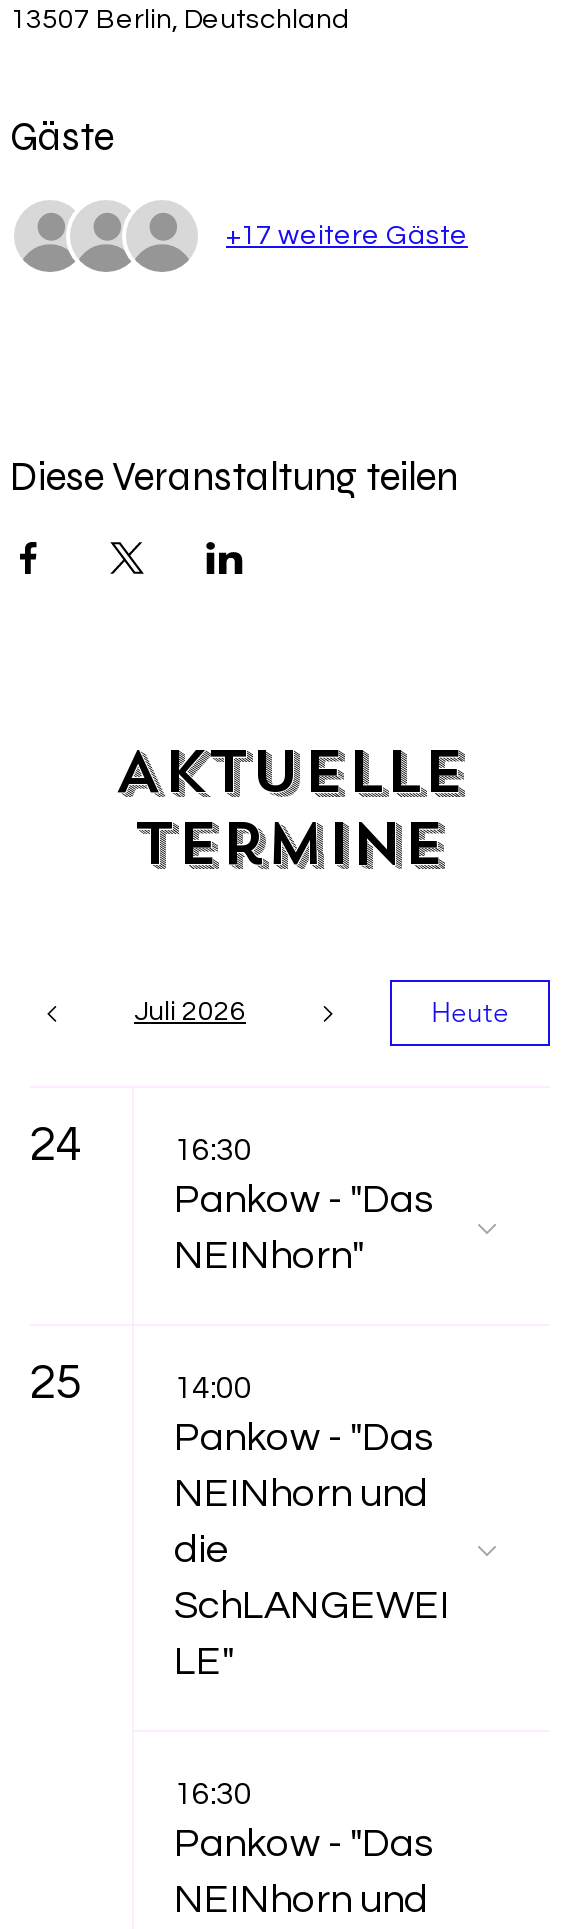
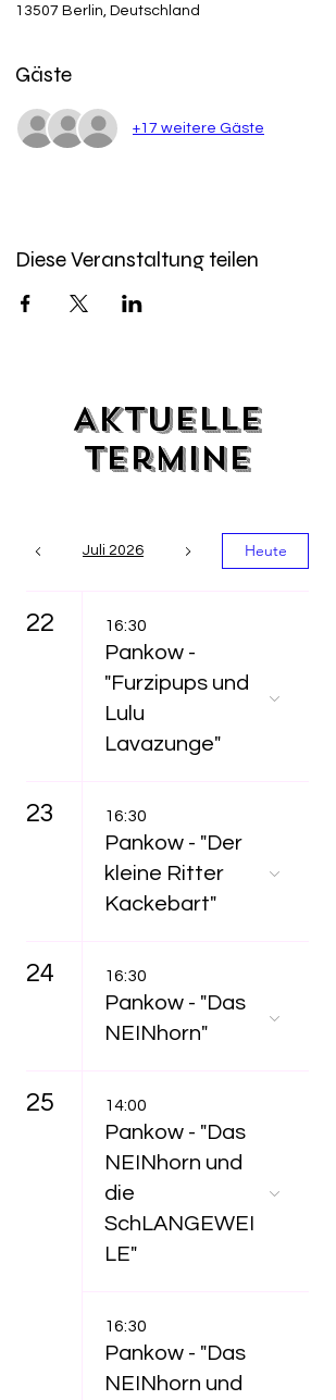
none -> [26,609,249,915] 22 | 16:30 | Pankow - | "Furzipups und | Lulu | Lavazunge" | 23 | 16:30 | Pankow - "Der | kleine Ritter | Kackebart"

